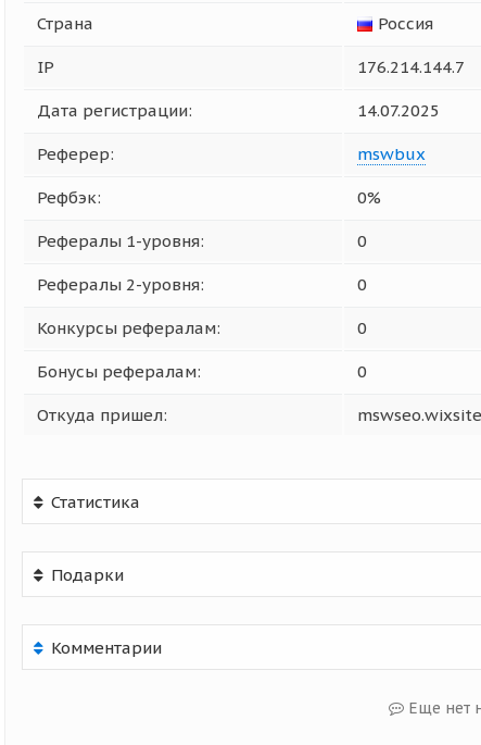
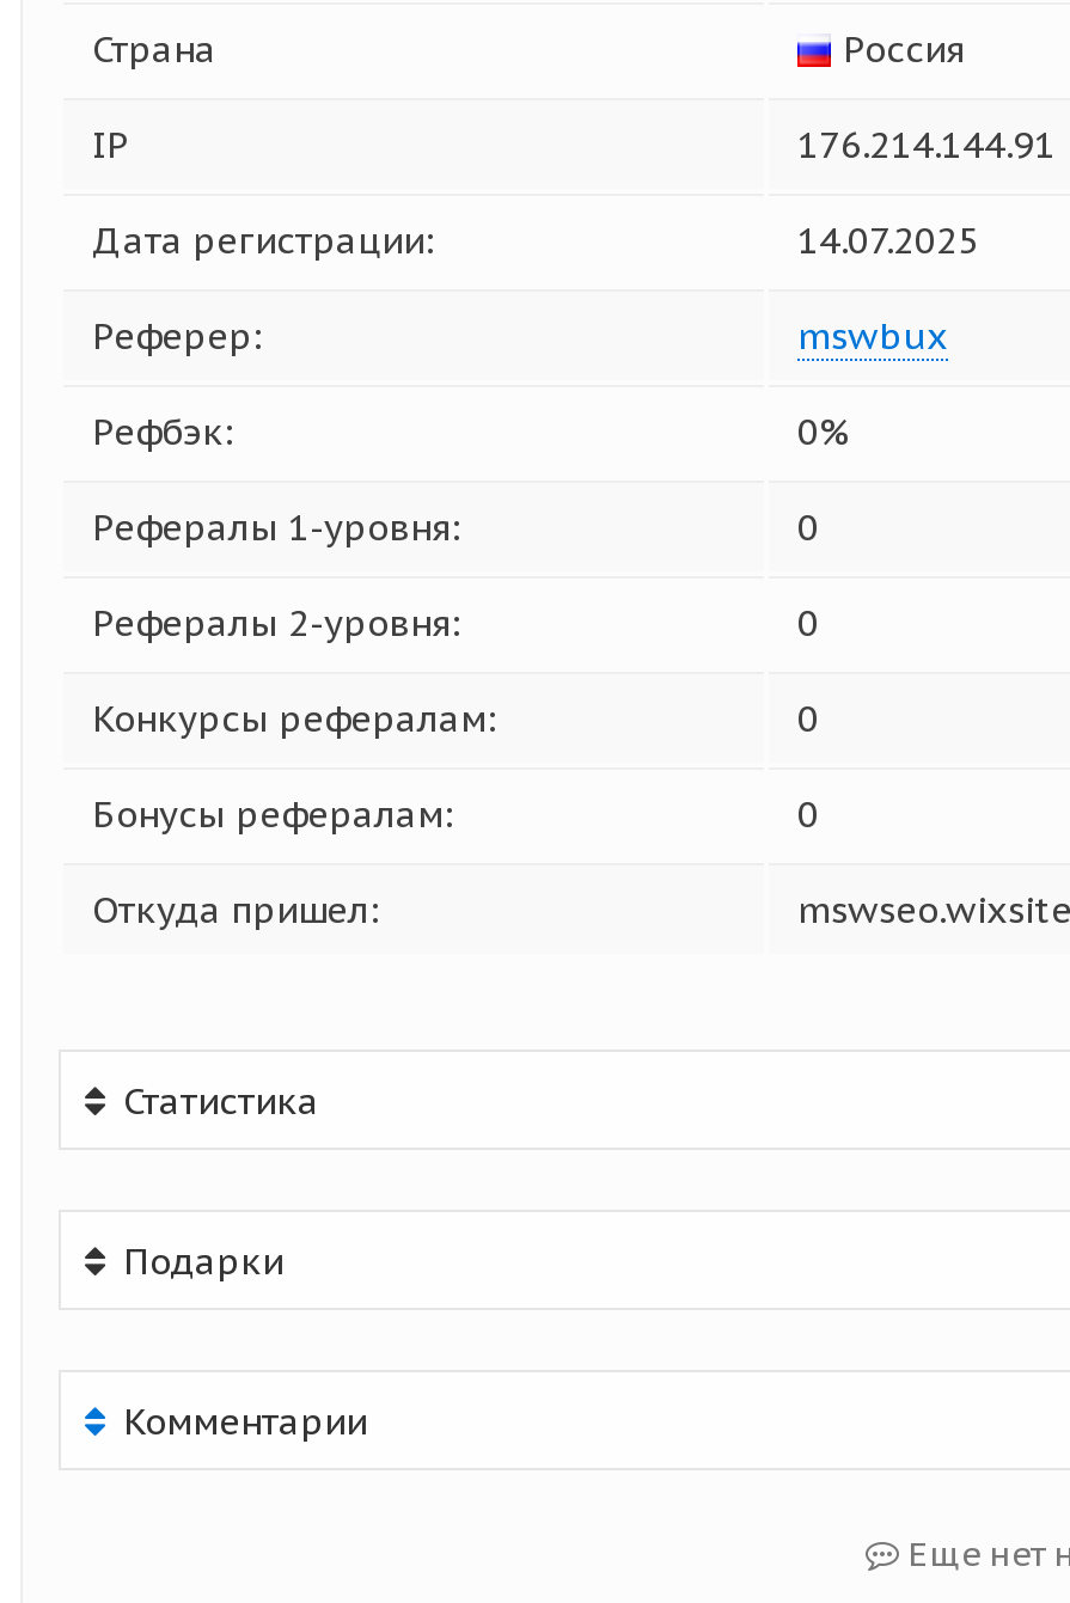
[357,57,465,77] 176.214.144.7 -> [797,122,1056,167] 176.214.144.91

